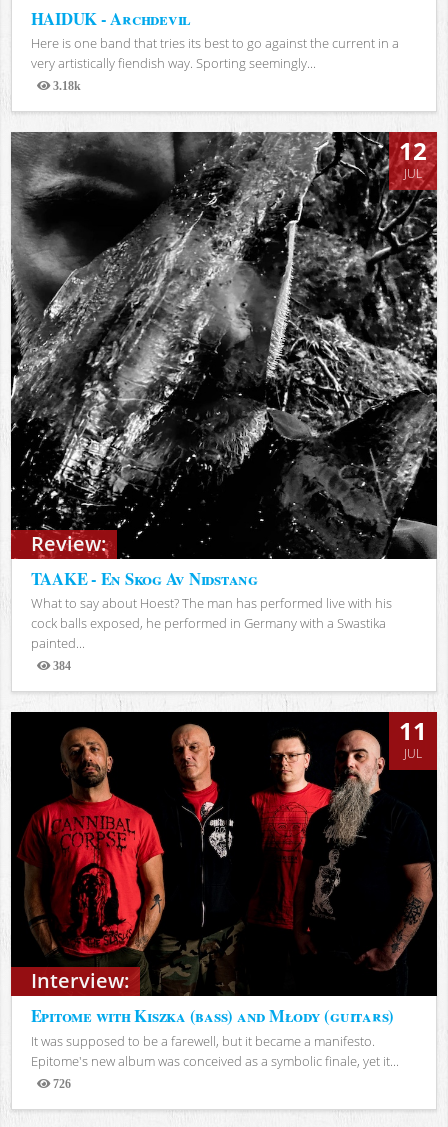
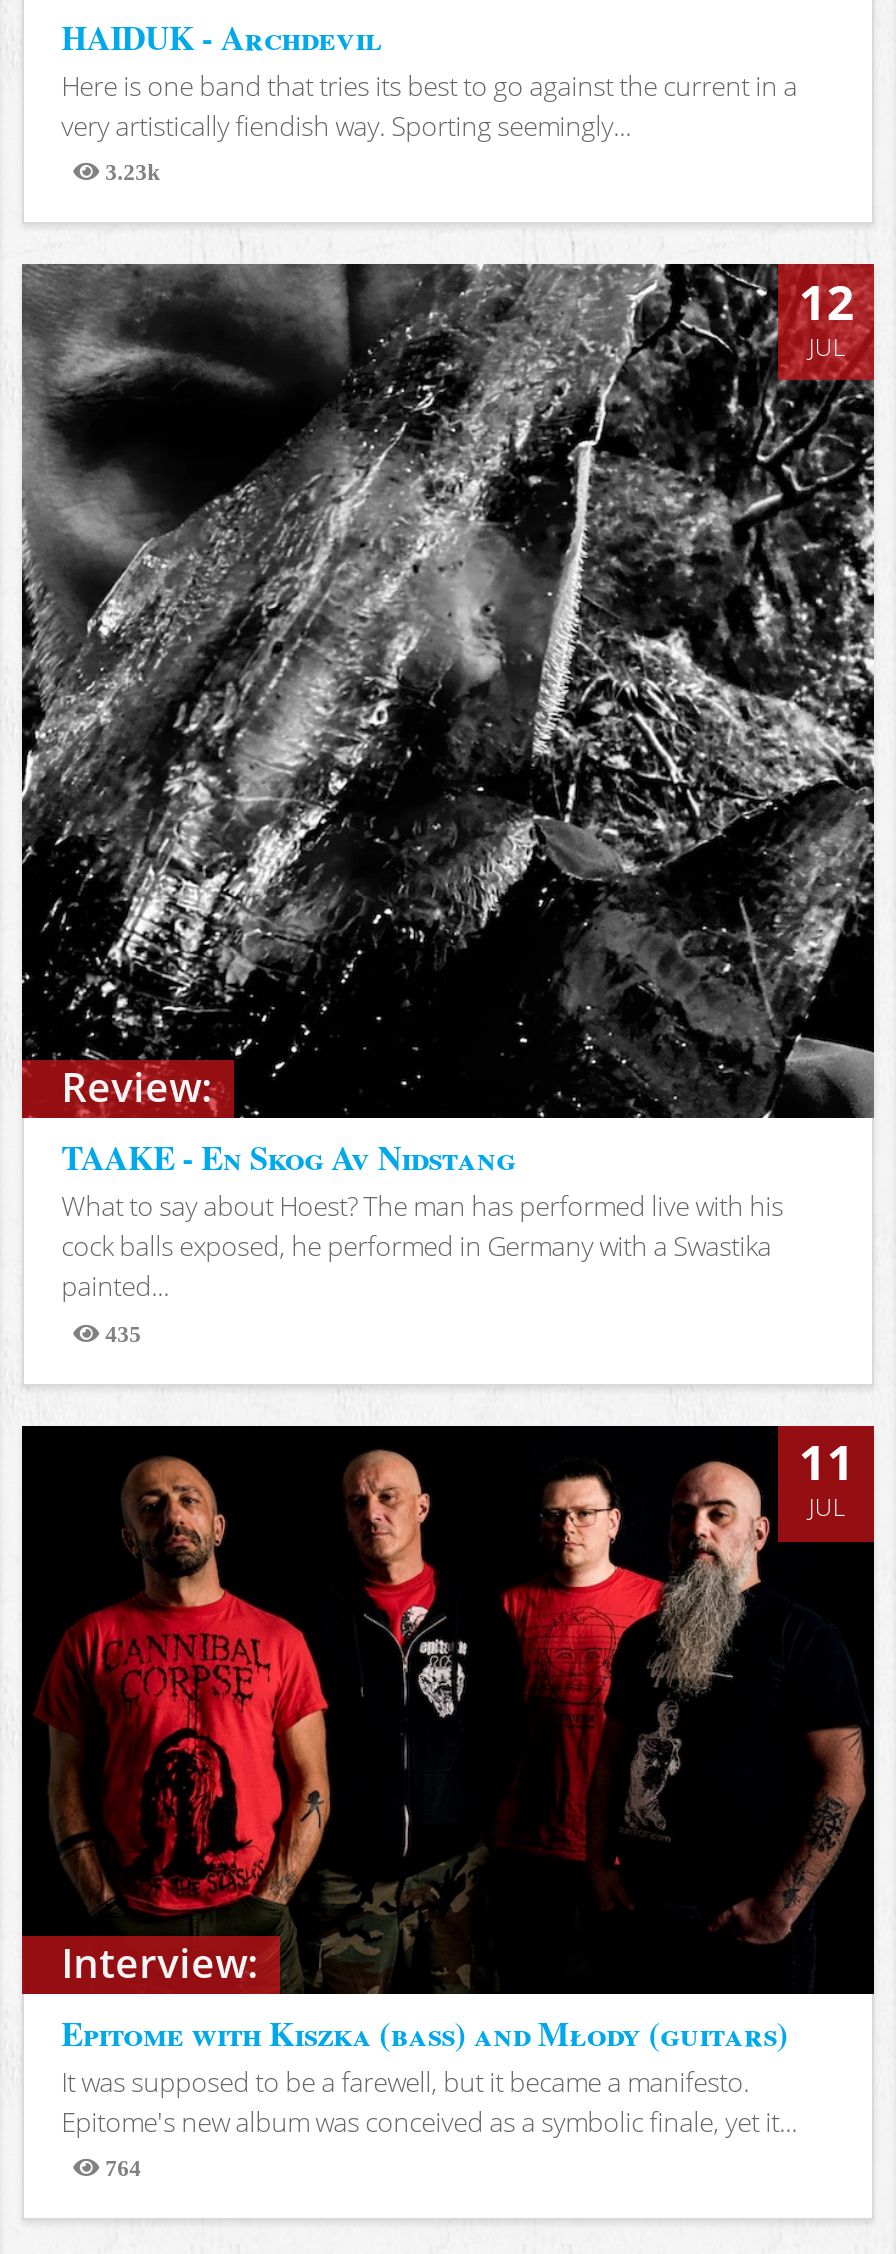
[50,80,81,91] 3.18k -> [99,160,161,182] 3.23k
[50,660,71,671] 384 -> [99,1321,141,1343] 435
[50,1078,71,1089] 726 -> [99,2156,141,2178] 764

